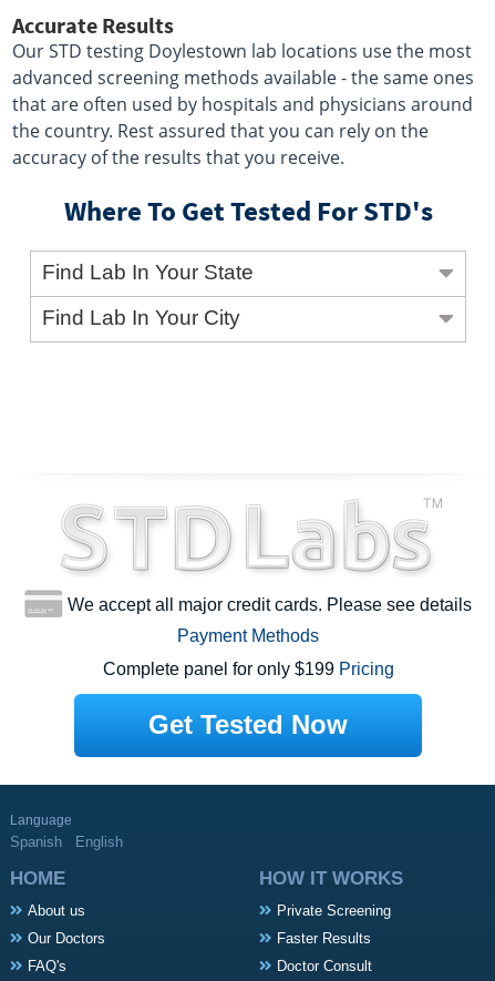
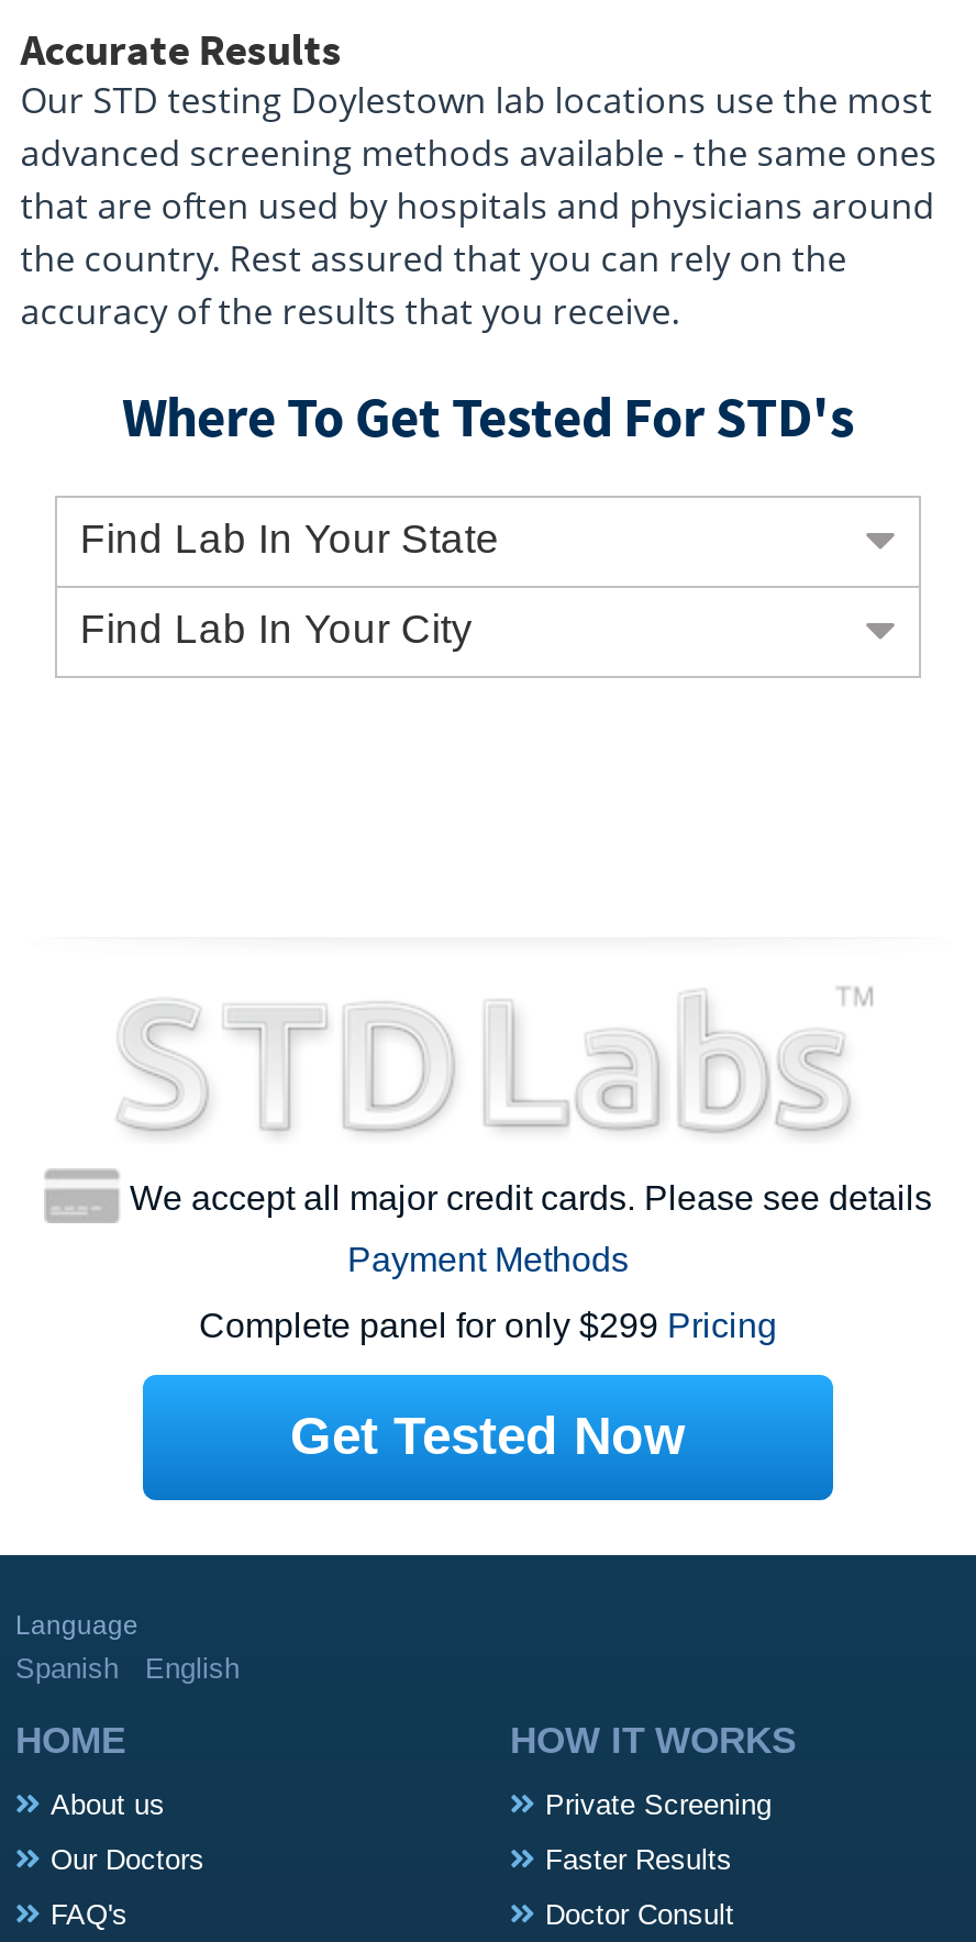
[102,660,394,679] Complete panel for only $199 Pricing -> [199,1307,777,1345] Complete panel for only $299 Pricing

